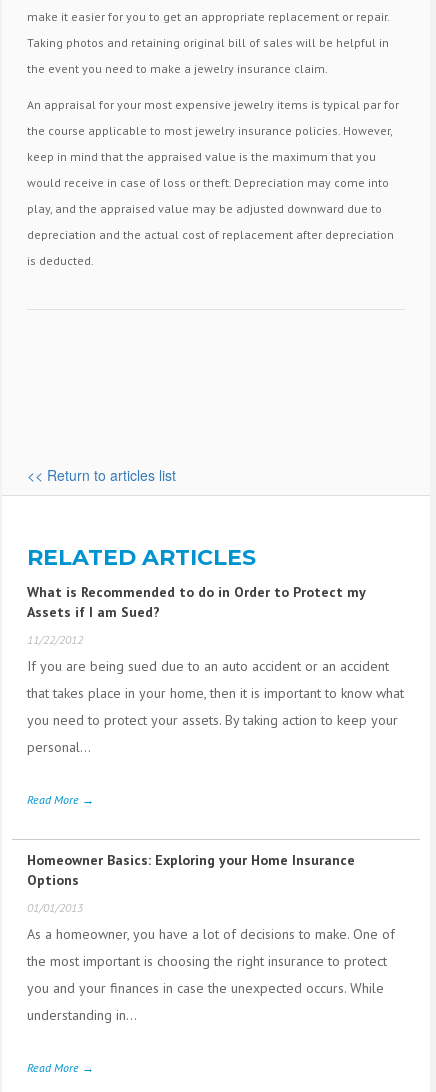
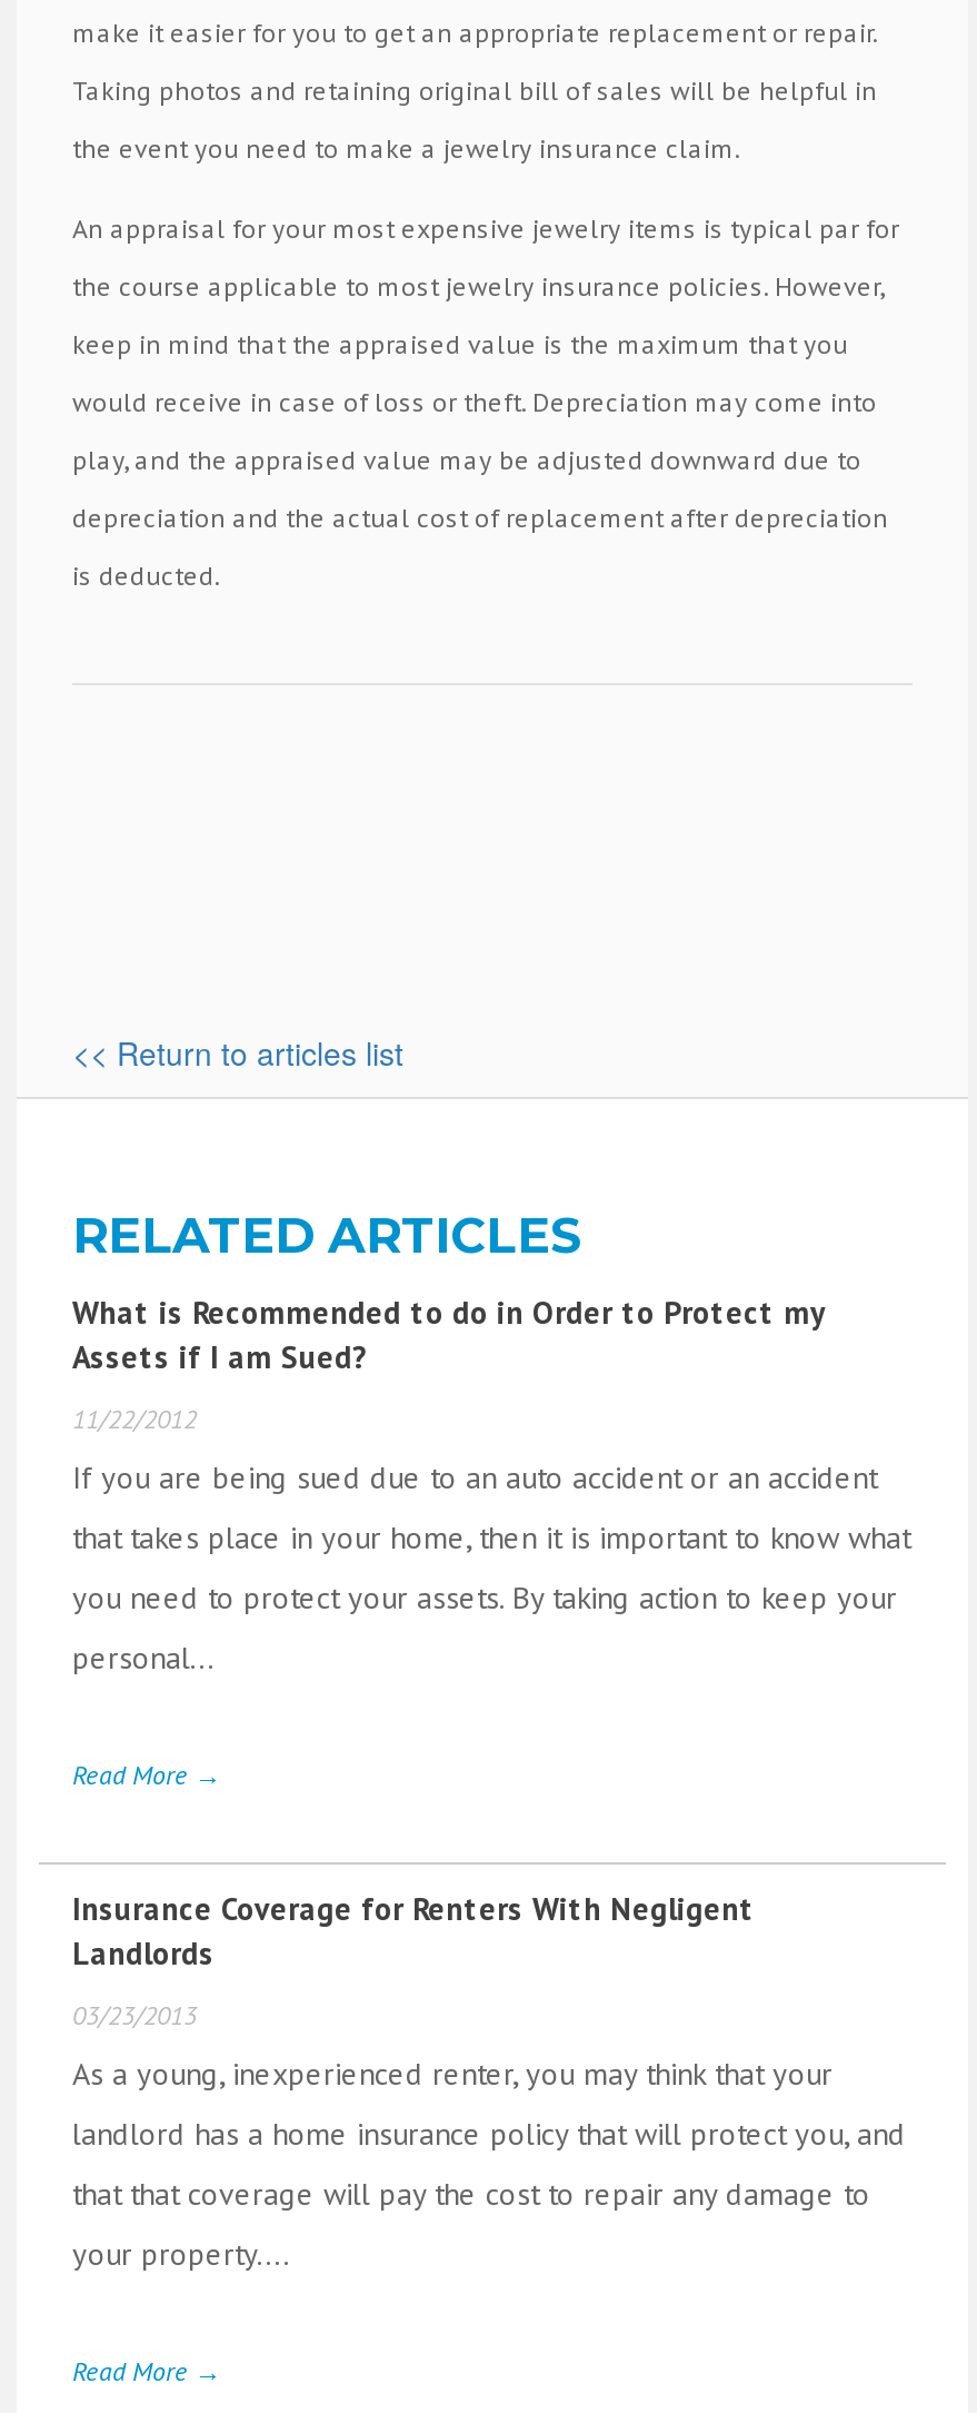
[27,851,355,889] Homeowner Basics: Exploring your Home Insurance | Options -> [72,1888,755,1973] Insurance Coverage for Renters With Negligent | Landlords
[27,900,83,915] 01/01/2013 -> [72,1997,197,2031] 03/23/2013
[27,925,395,943] As a homeowner, you have a lot of decisions to make. One of -> [72,2053,833,2093] As a young, inexperienced renter, you may think that your
[27,952,387,970] the most important is choosing the right insurance to protect -> [72,2113,906,2153] landlord has a home insurance policy that will protect you, and
[27,979,384,997] you and your finances in case the unexpected occurs. While -> [72,2173,870,2213] that that coverage will pay the cost to repair any damage to
[27,1006,137,1024] understanding in... -> [72,2233,290,2273] your property....

